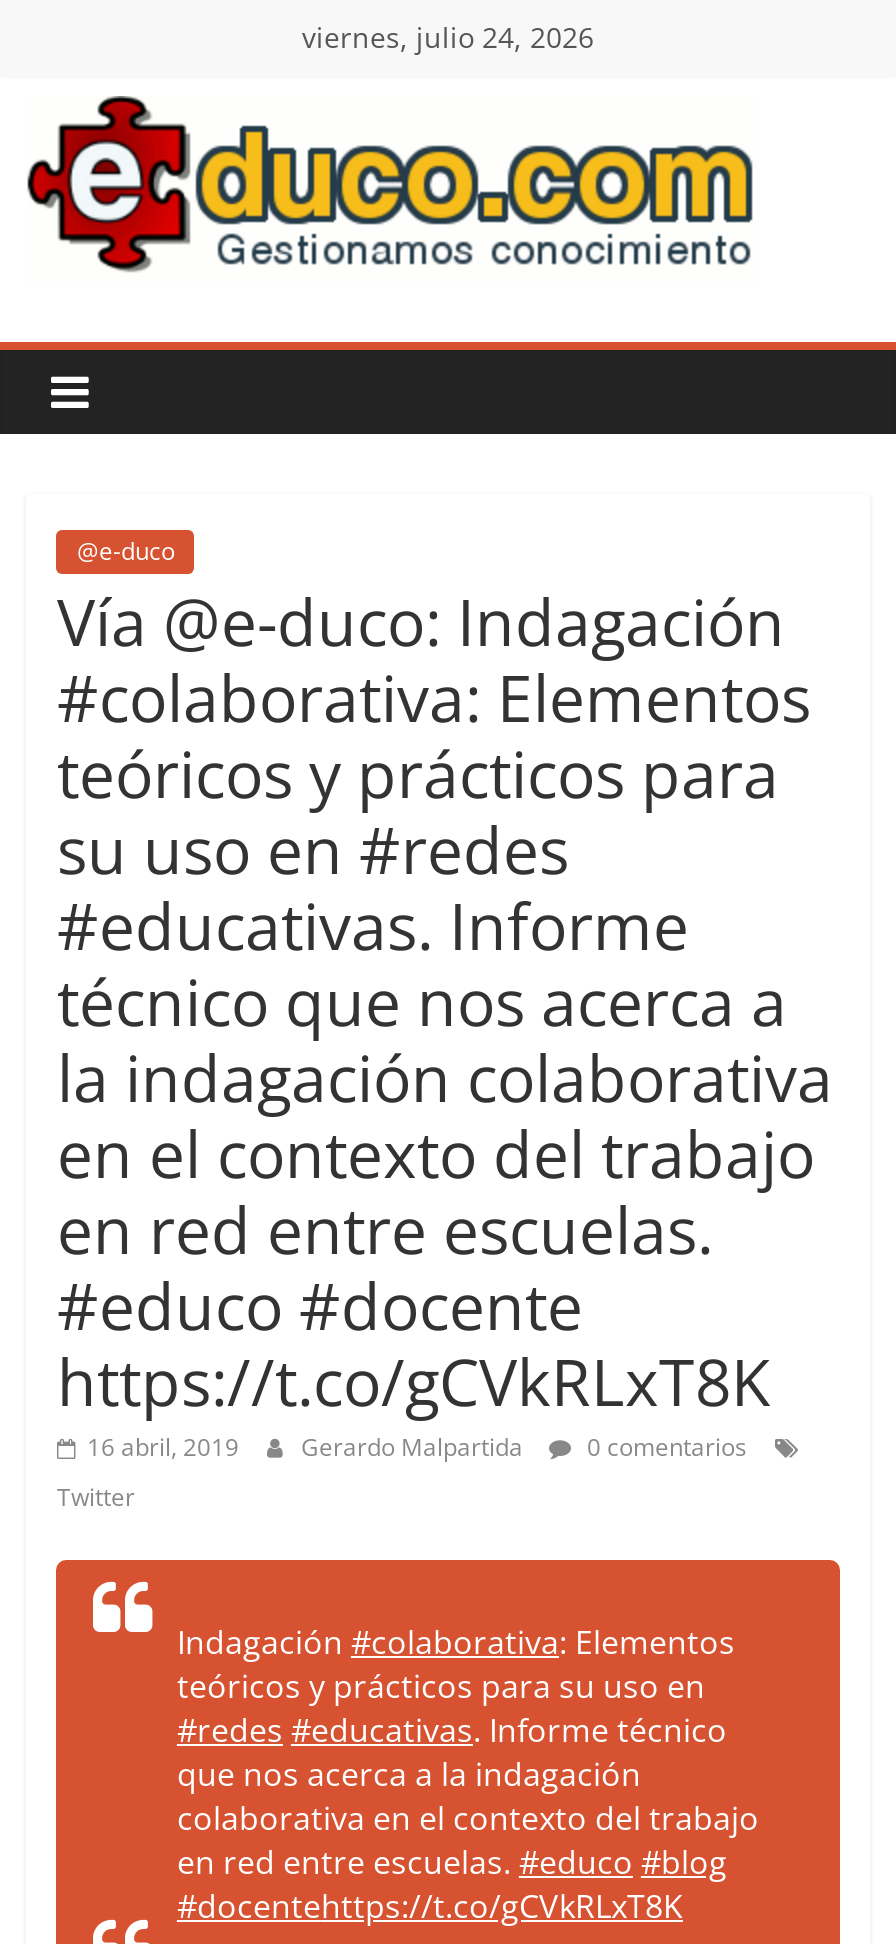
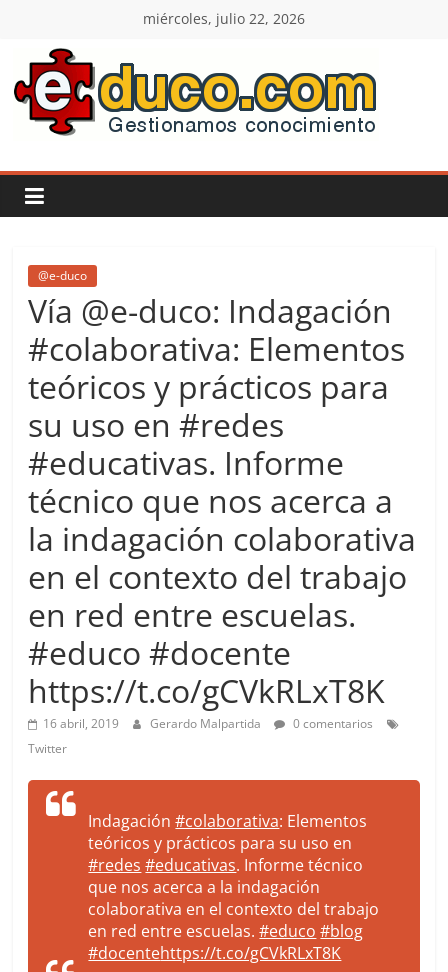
[302,18,594,56] viernes, julio 24, 2026 -> [143,9,305,28] miércoles, julio 22, 2026

